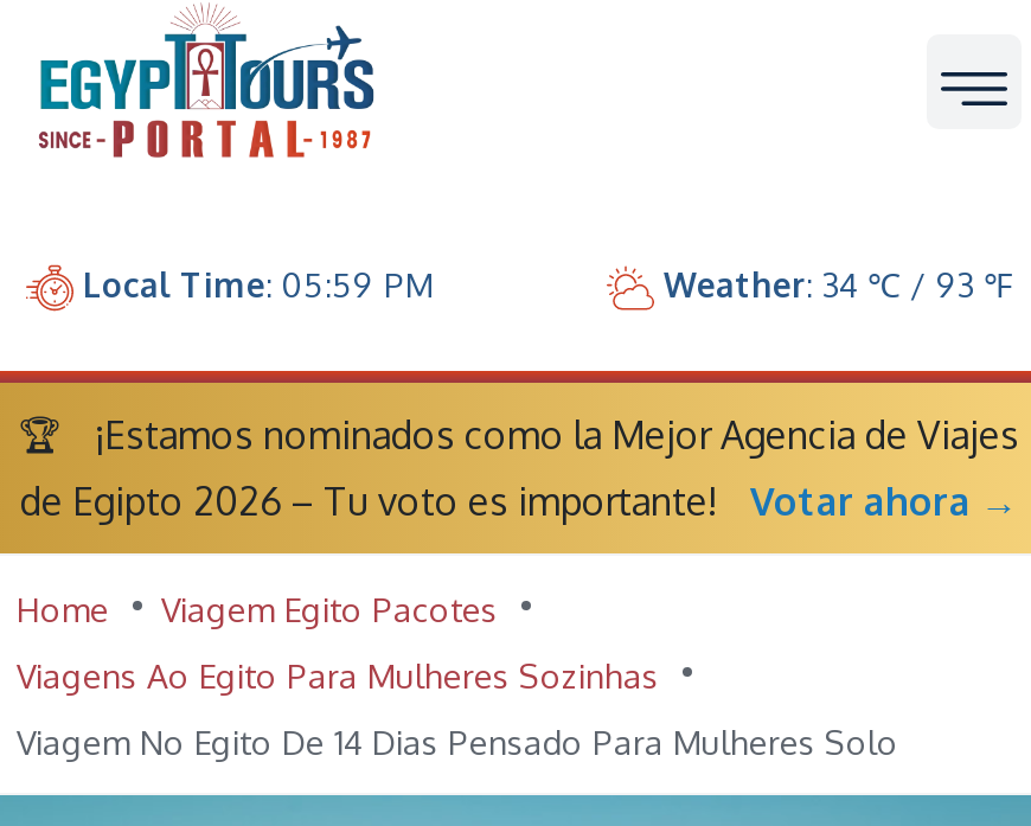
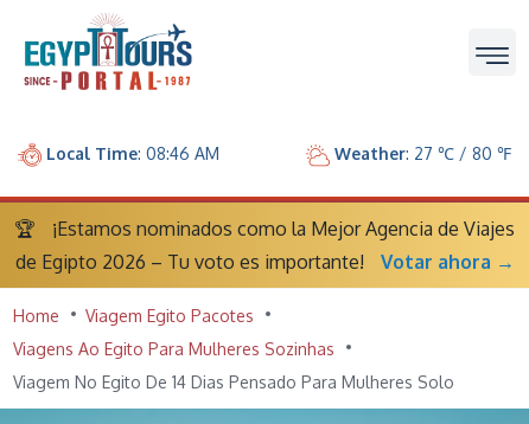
[83,264,434,304] Local Time: 05:59 PM -> [46,143,219,163] Local Time: 08:46 AM
[664,264,1012,304] Weather: 34 ℃ / 93 ℉ -> [334,143,511,163] Weather: 27 ℃ / 80 ℉

